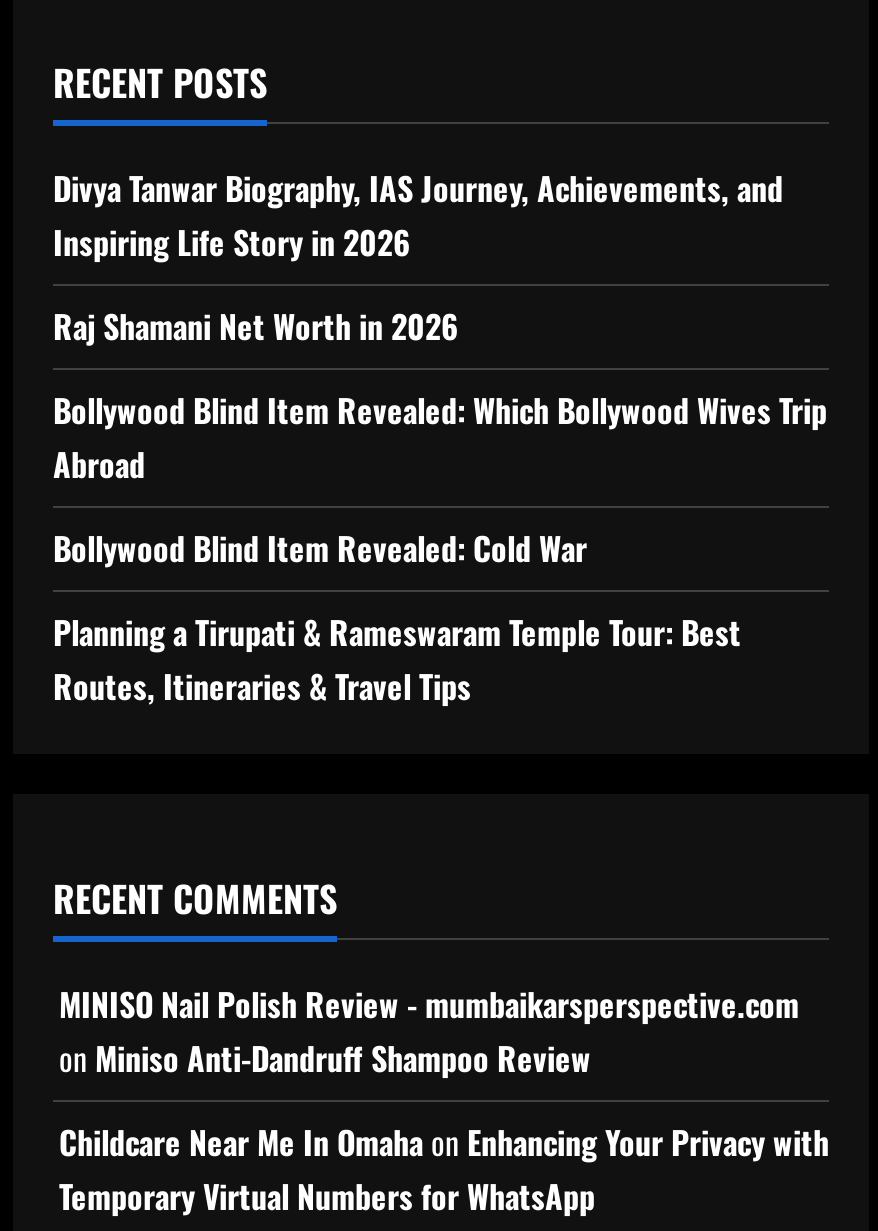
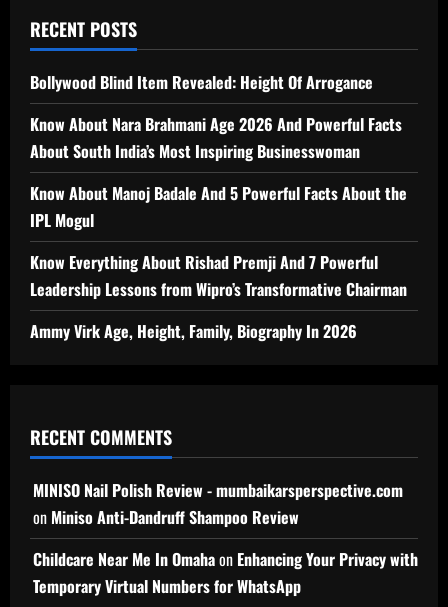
[53,163,783,265] Divya Tanwar Biography, IAS Journey, Achievements, and | Inspiring Life Story in 2026 -> [30,70,373,94] Bollywood Blind Item Revealed: Height Of Arrogance
[53,301,459,349] Raj Shamani Net Worth in 2026 -> [30,112,402,163] Know About Nara Brahmani Age 2026 And Powerful Facts | About South India’s Most Inspiring Businesswoman
[53,385,827,487] Bollywood Blind Item Revealed: Which Bollywood Wives Trip | Abroad -> [30,181,407,232] Know About Manoj Badale And 5 Powerful Facts About the | IPL Mogul
[53,523,587,571] Bollywood Blind Item Revealed: Cold War -> [30,250,407,301] Know Everything About Rishad Premji And 7 Powerful | Leadership Lessons from Wipro’s Transformative Chairman
[53,607,741,709] Planning a Tirupati & Rameswaram Temple Tour: Best | Routes, Itineraries & Travel Tips -> [30,319,357,343] Ammy Virk Age, Height, Family, Biography In 2026

